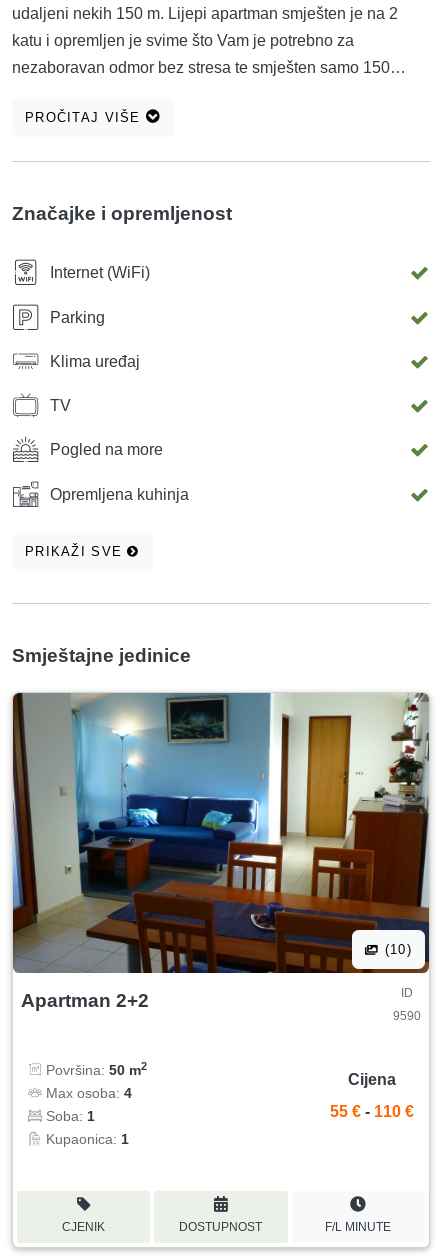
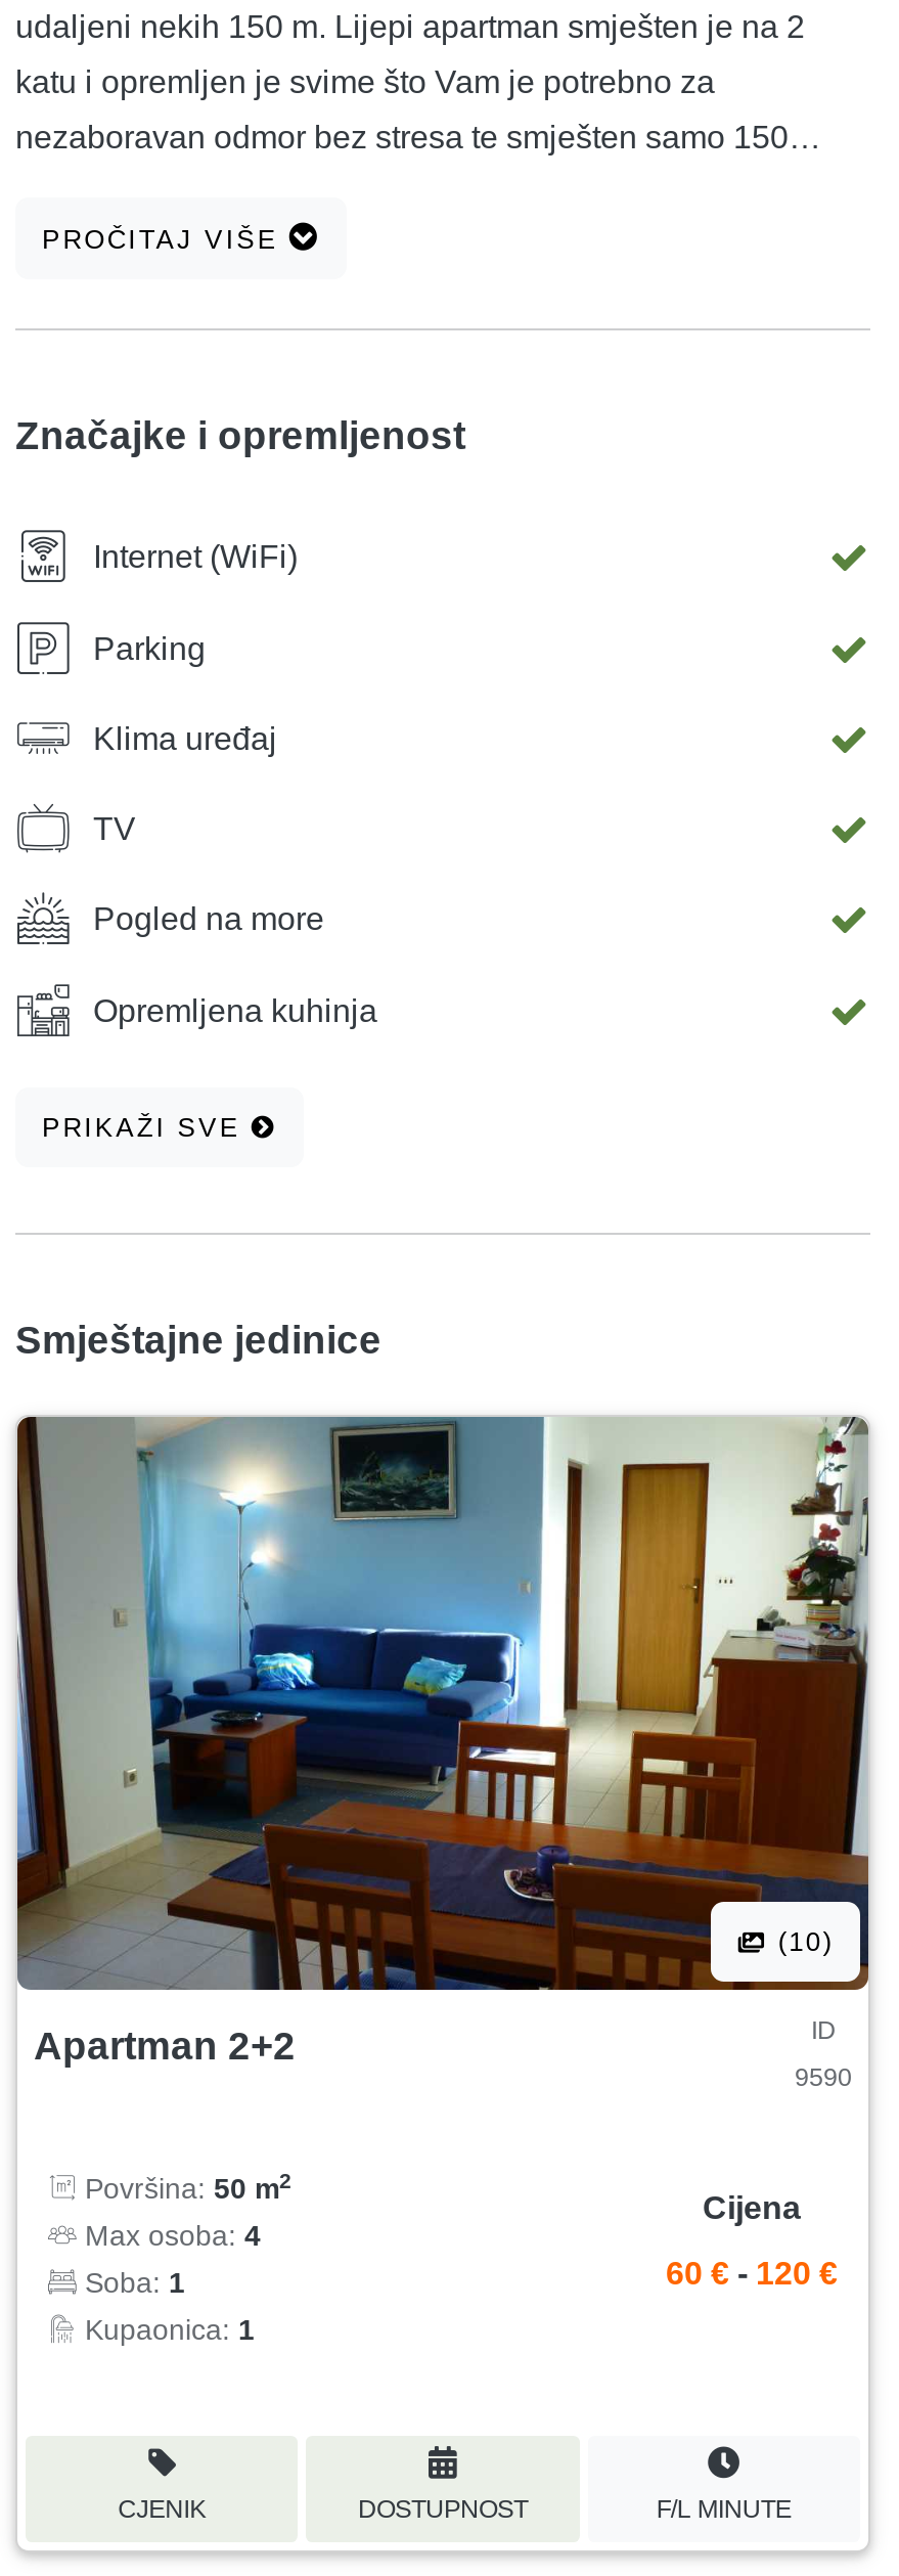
[330,1103,414,1120] 55 € - 110 € -> [666,2255,838,2290] 60 € - 120 €

